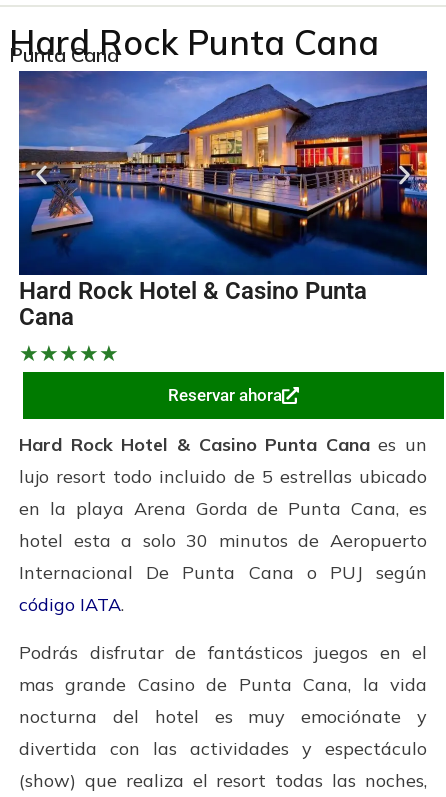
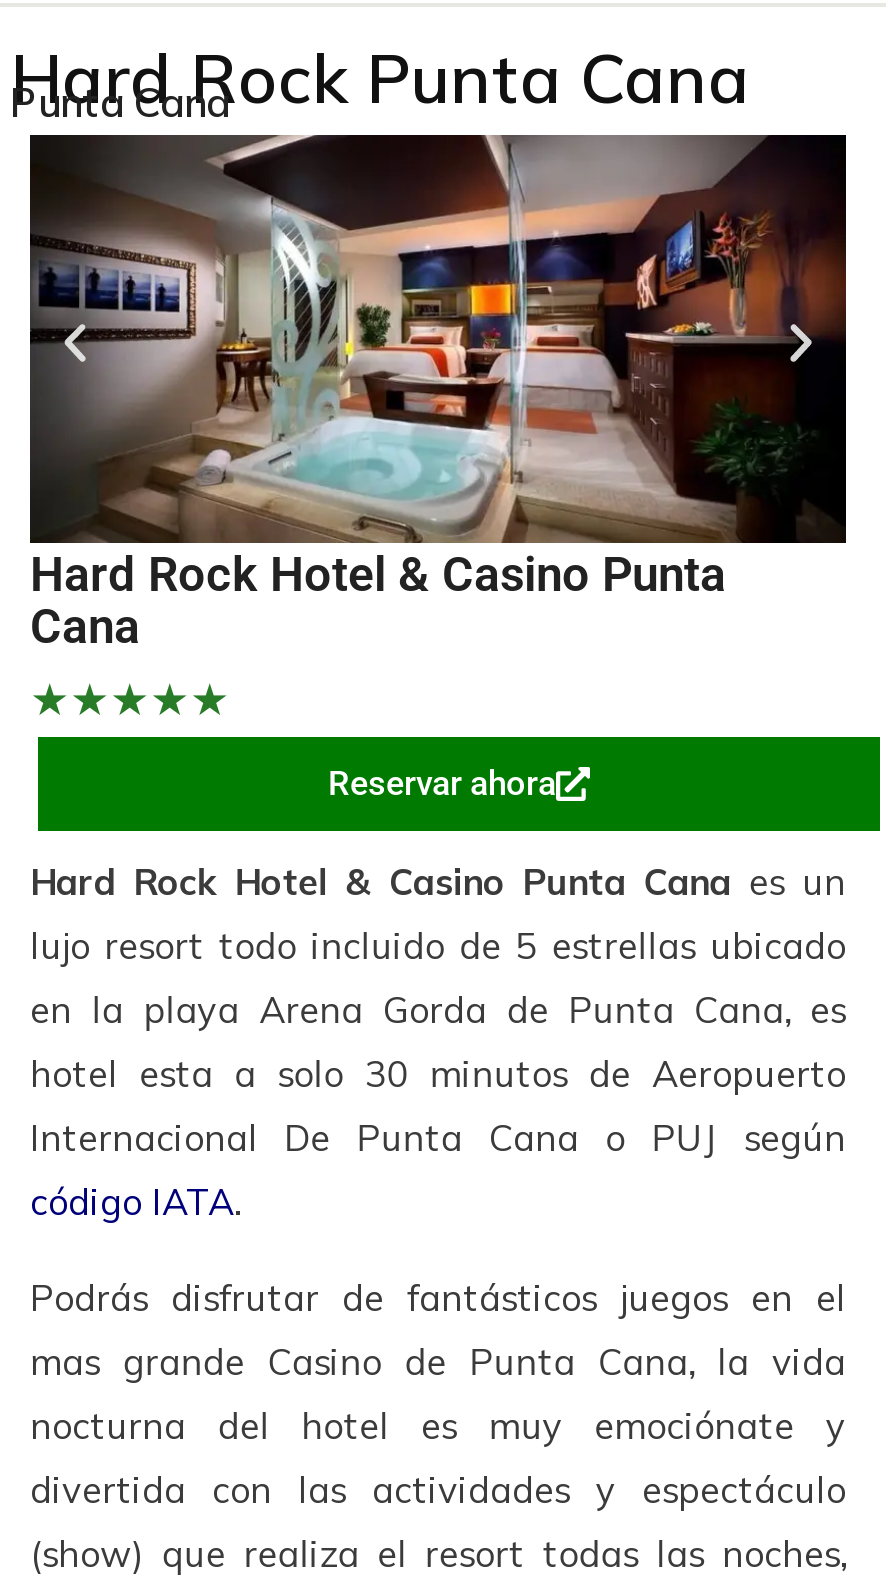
[18,70,428,276] [image] -> [28,133,848,545] [image]

